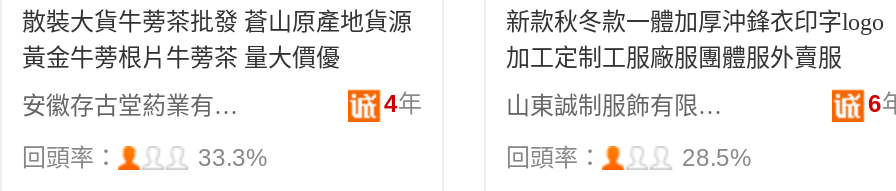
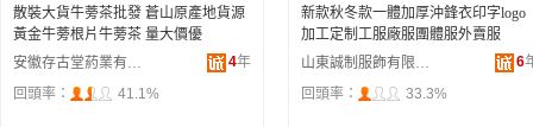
[198,144,268,172] 33.3% -> [118,85,159,102] 41.1%
[682,144,752,172] 28.5% -> [406,85,447,102] 33.3%

